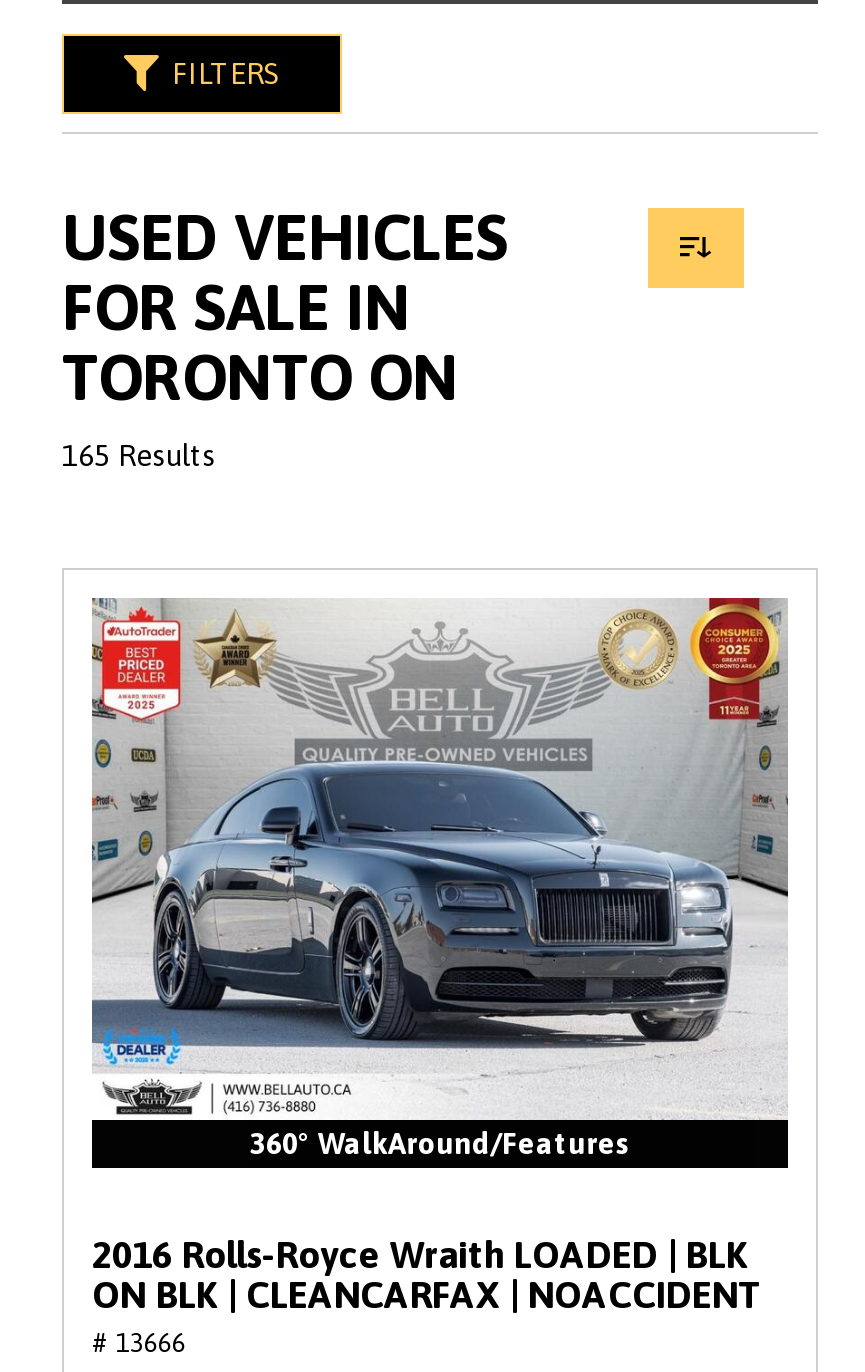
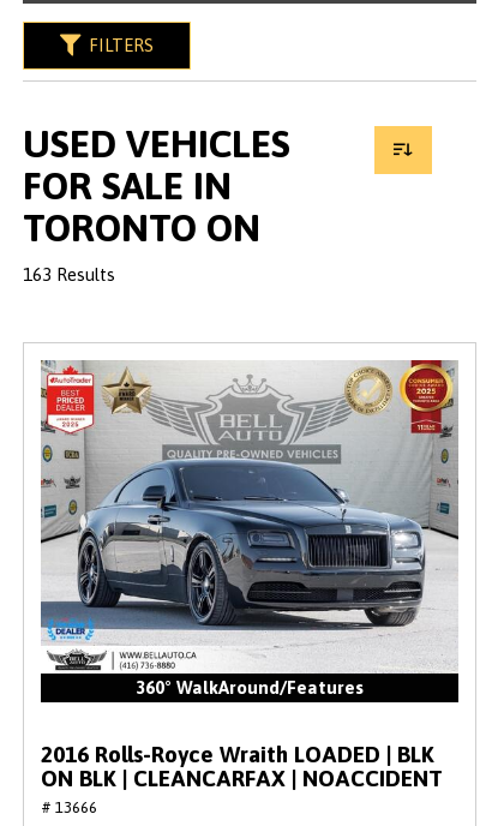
[62,438,216,472] 165 Results -> [23,264,115,285] 163 Results

